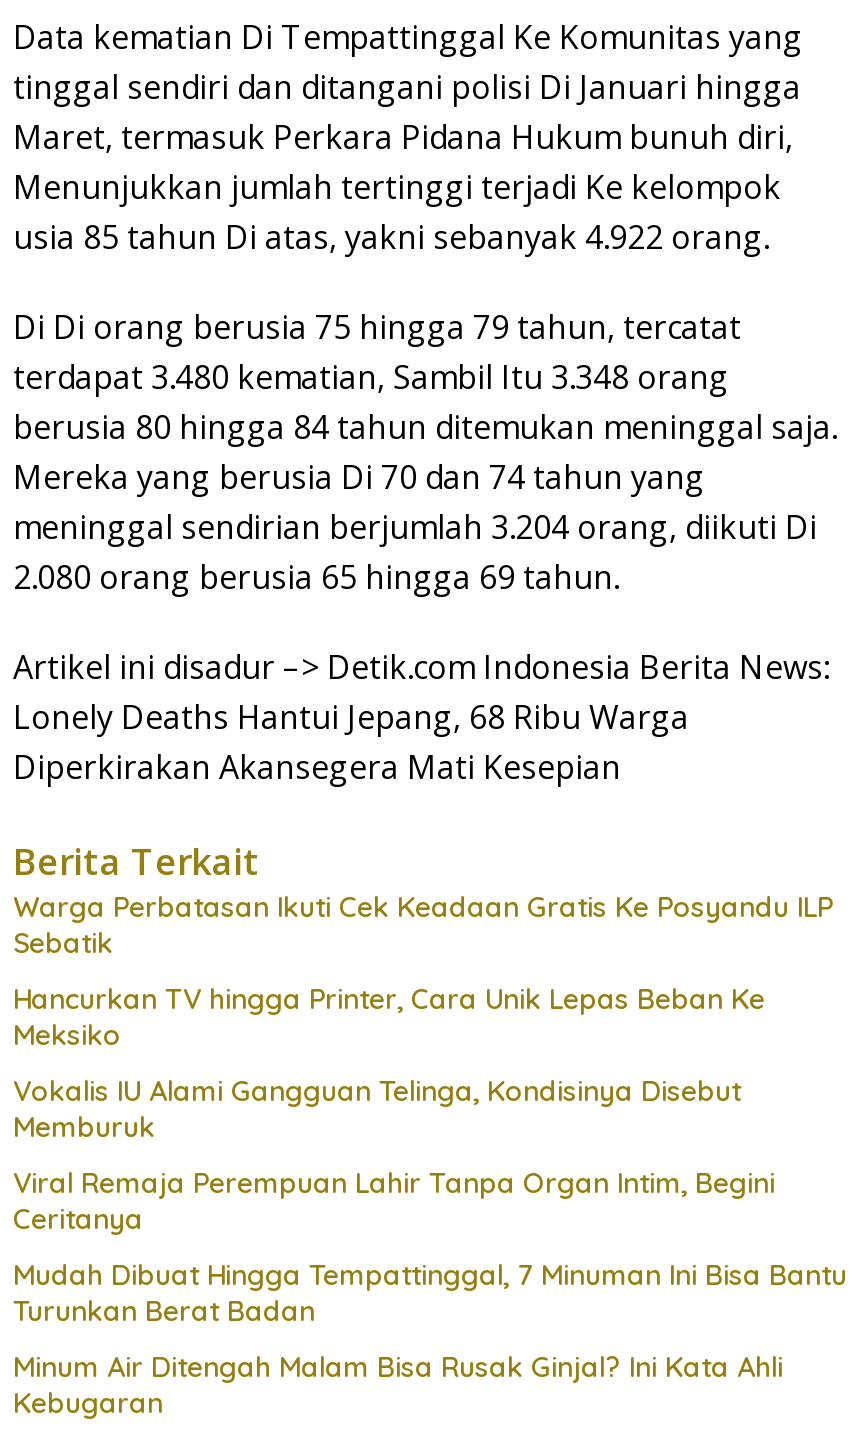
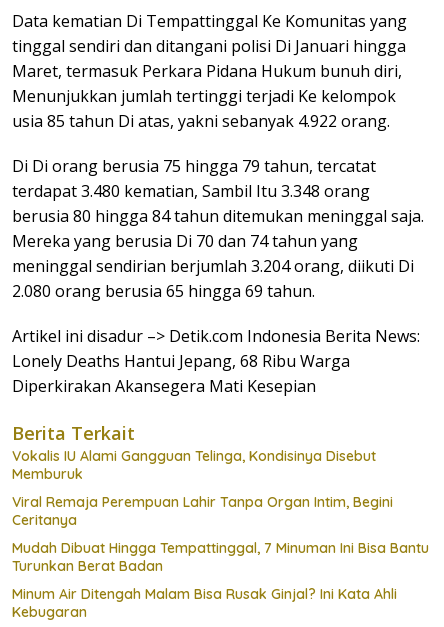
[13,889,833,1053] Warga Perbatasan Ikuti Cek Keadaan Gratis Ke Posyandu ILP | Sebatik | Hancurkan TV hingga Printer, Cara Unik Lepas Beban Ke | Meksiko -> none

